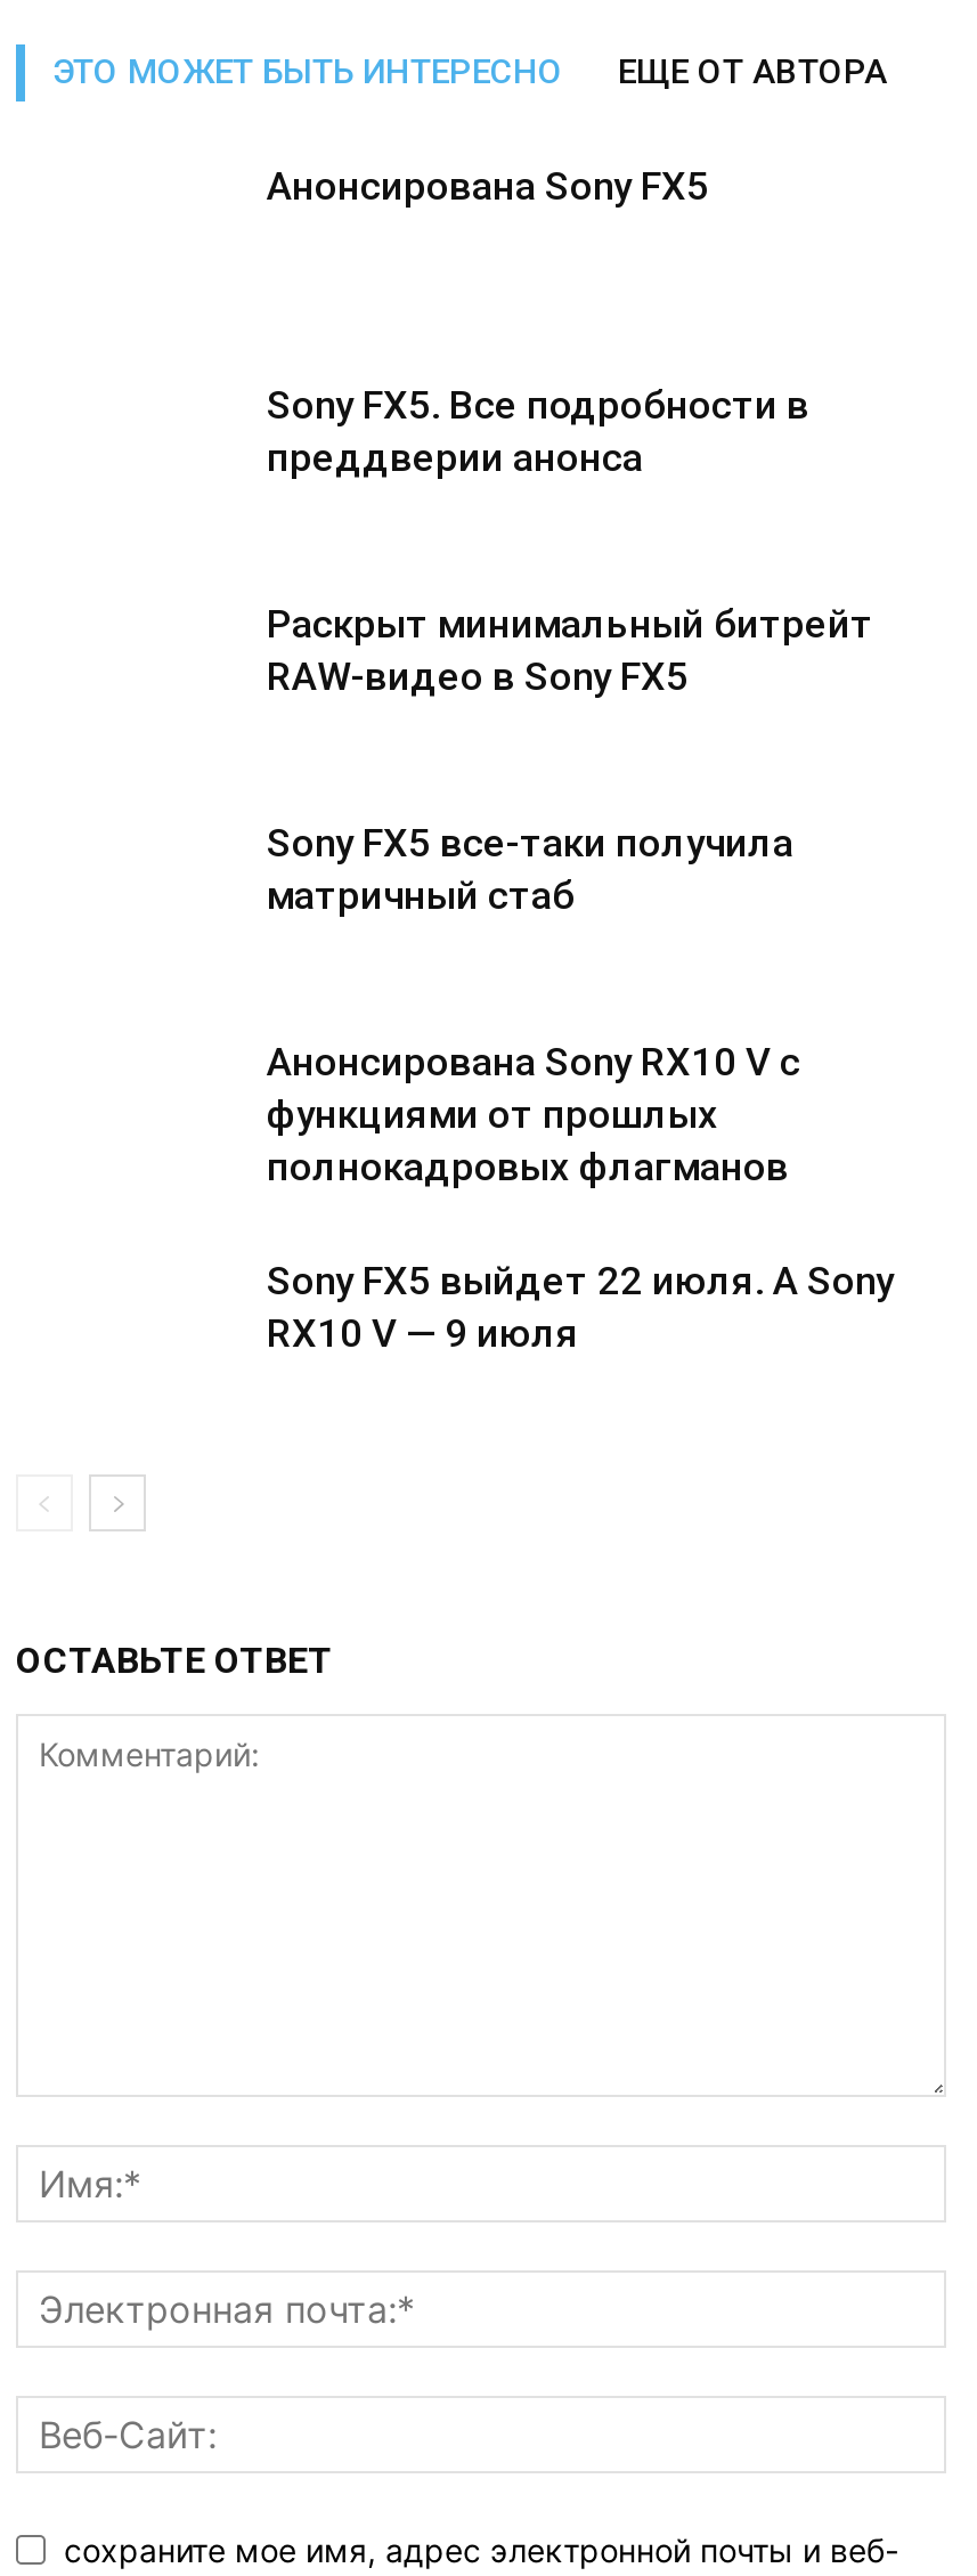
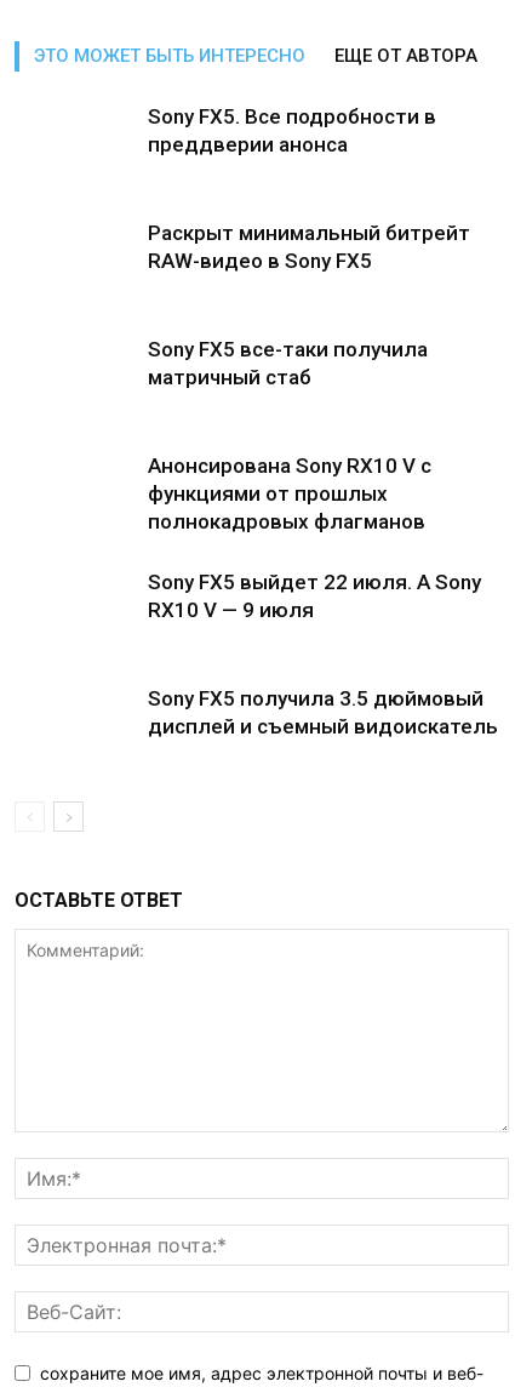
[267,163,709,209] Анонсирована Sony FX5 -> none
moved [267,382,894,1356] -> [148,104,481,622]: Sony FX5. Все подробности в | преддверии анонса | Раскрыт минимальный битрейт | ... | Sony FX5 выйдет 22 июля. А Sony | RX10 V — 9 июля
none -> [148,686,498,738] Sony FX5 получила 3.5 дюймовый | дисплей и съемный видоискатель

